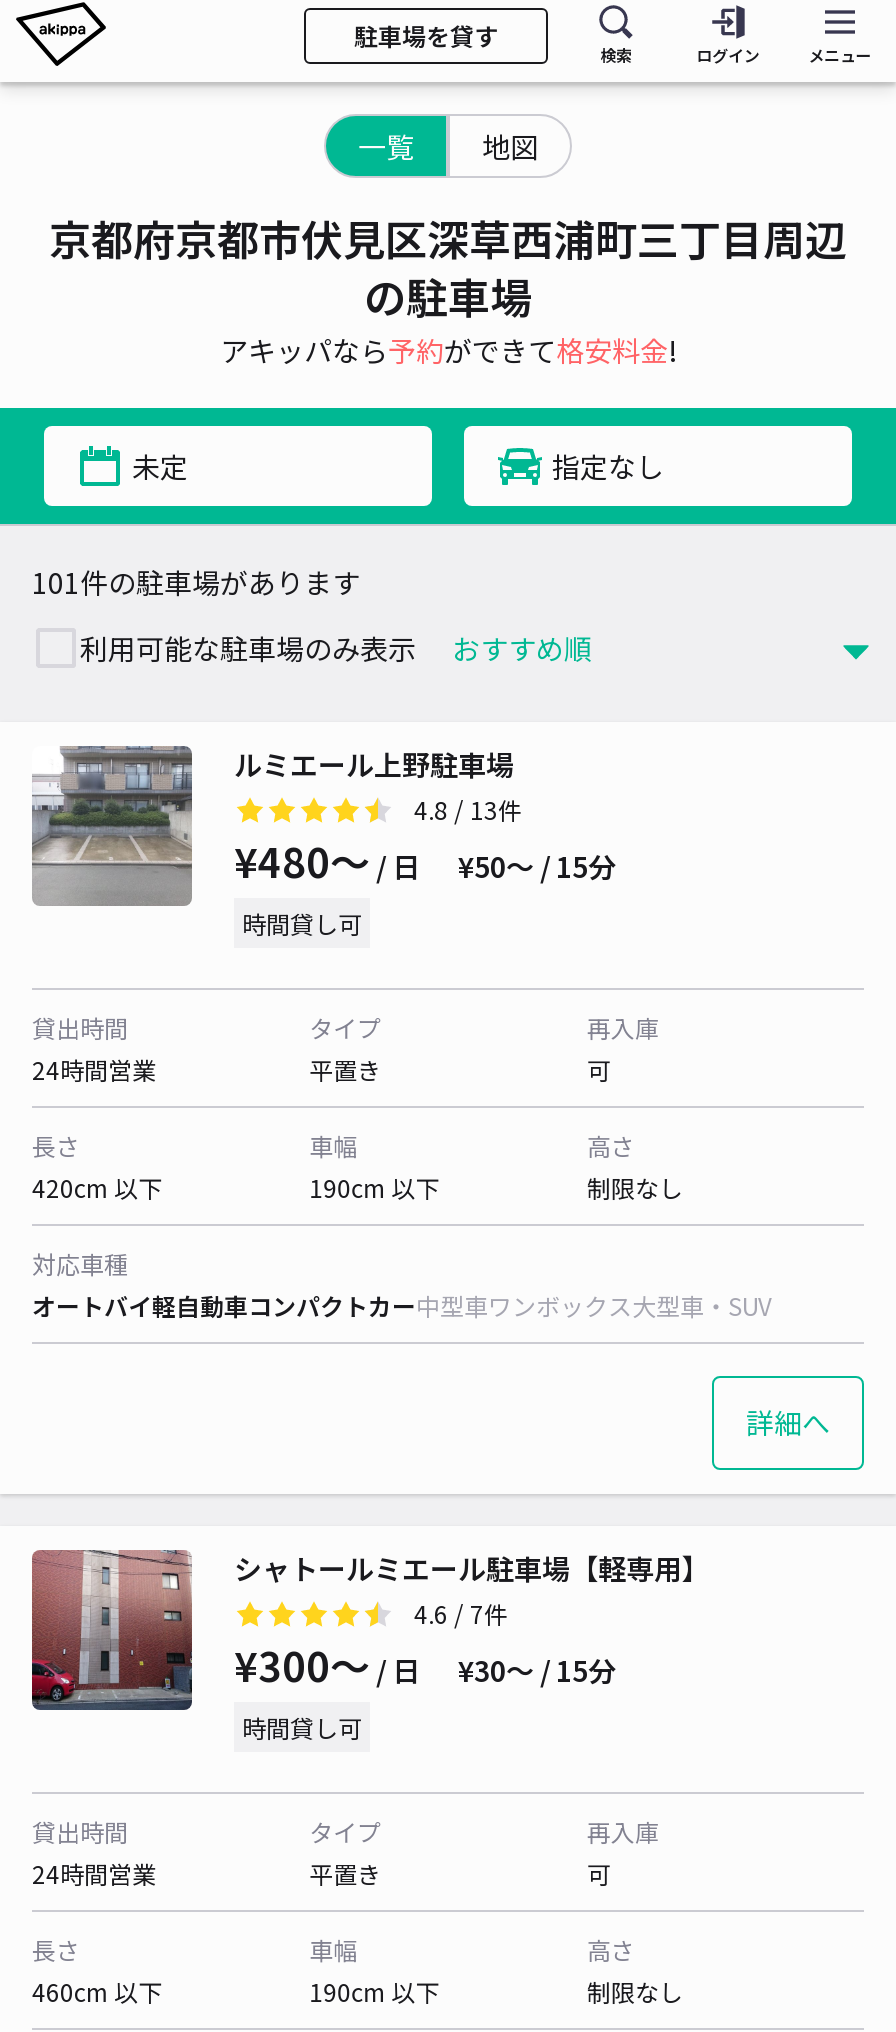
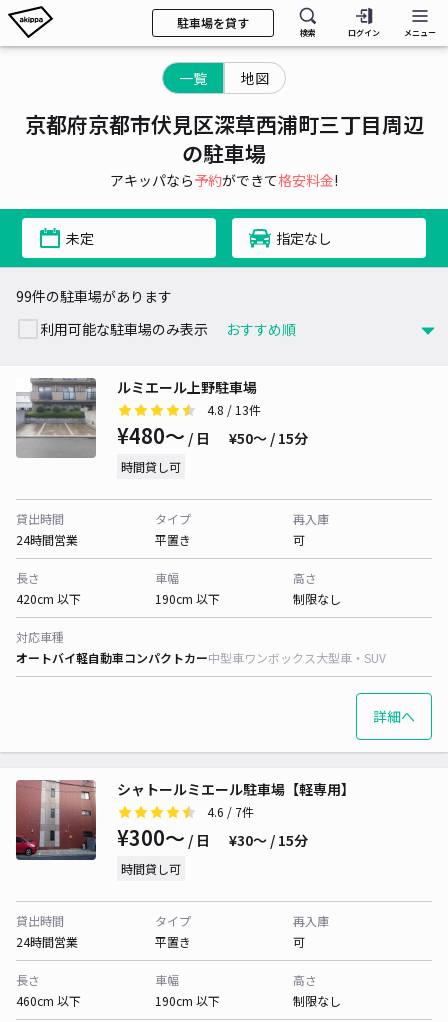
[32,562,360,602] 101件の駐車場があります -> [16,286,172,306] 99件の駐車場があります

